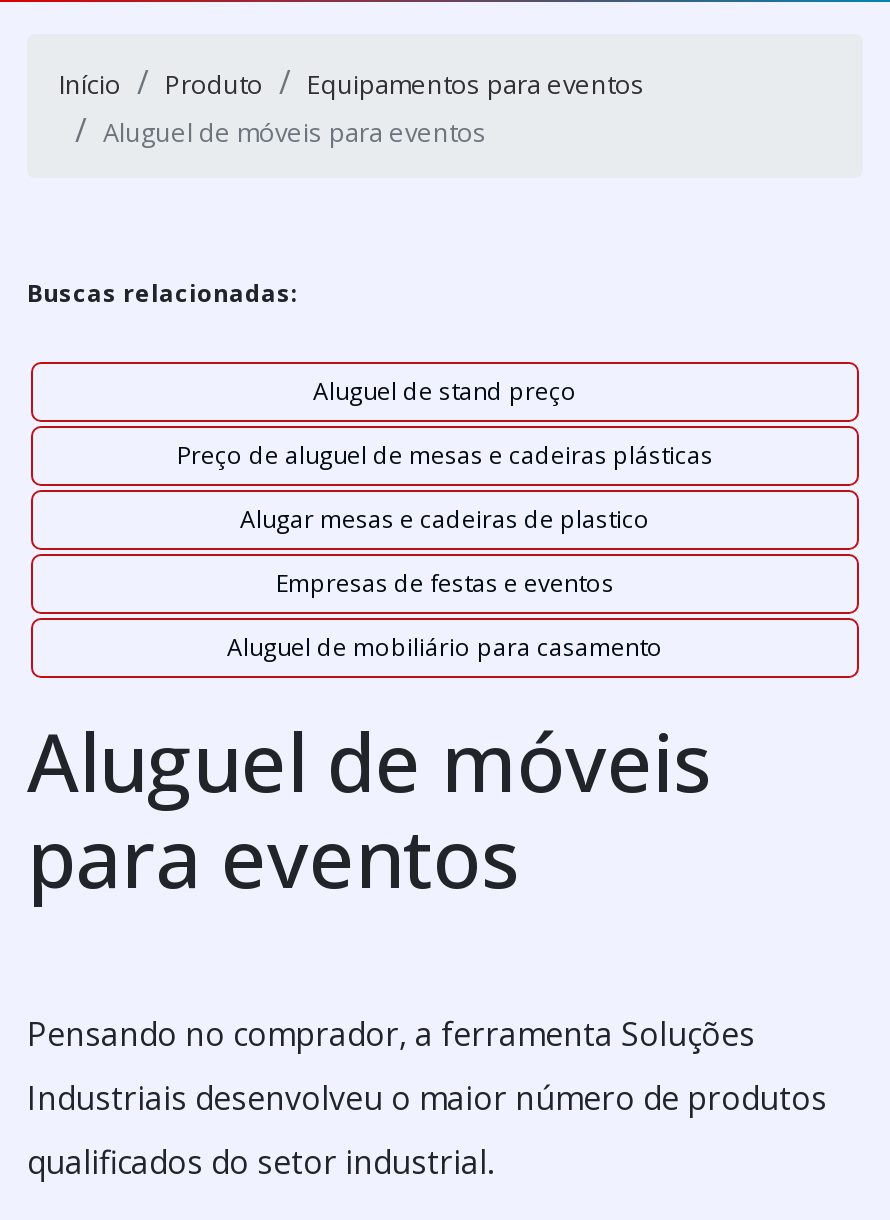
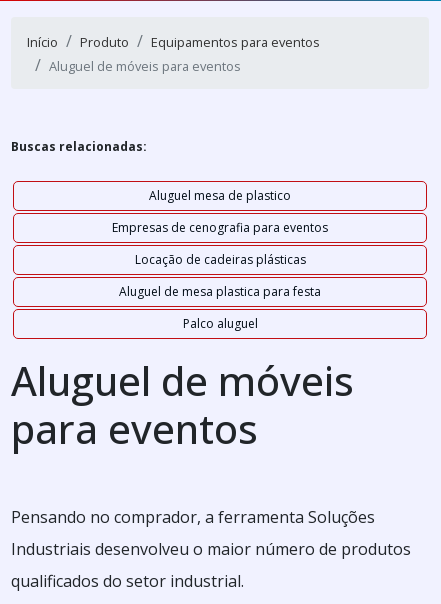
[313,374,577,408] Aluguel de stand preço -> [149,187,291,204] Aluguel mesa de plastico
[177,438,713,472] Preço de aluguel de mesas e cadeiras plásticas -> [112,219,328,236] Empresas de cenografia para eventos
[240,502,650,536] Alugar mesas e cadeiras de plastico -> [134,251,305,268] Locação de cadeiras plásticas
[276,566,614,600] Empresas de festas e eventos -> [119,283,321,300] Aluguel de mesa plastica para festa
[227,630,663,664] Aluguel de mobiliário para casamento -> [182,315,257,332] Palco aluguel

